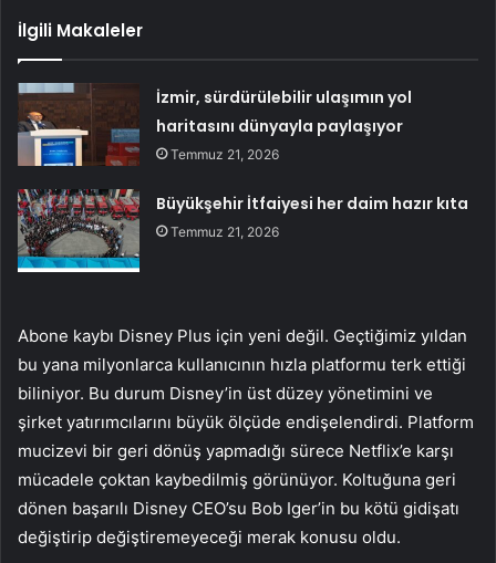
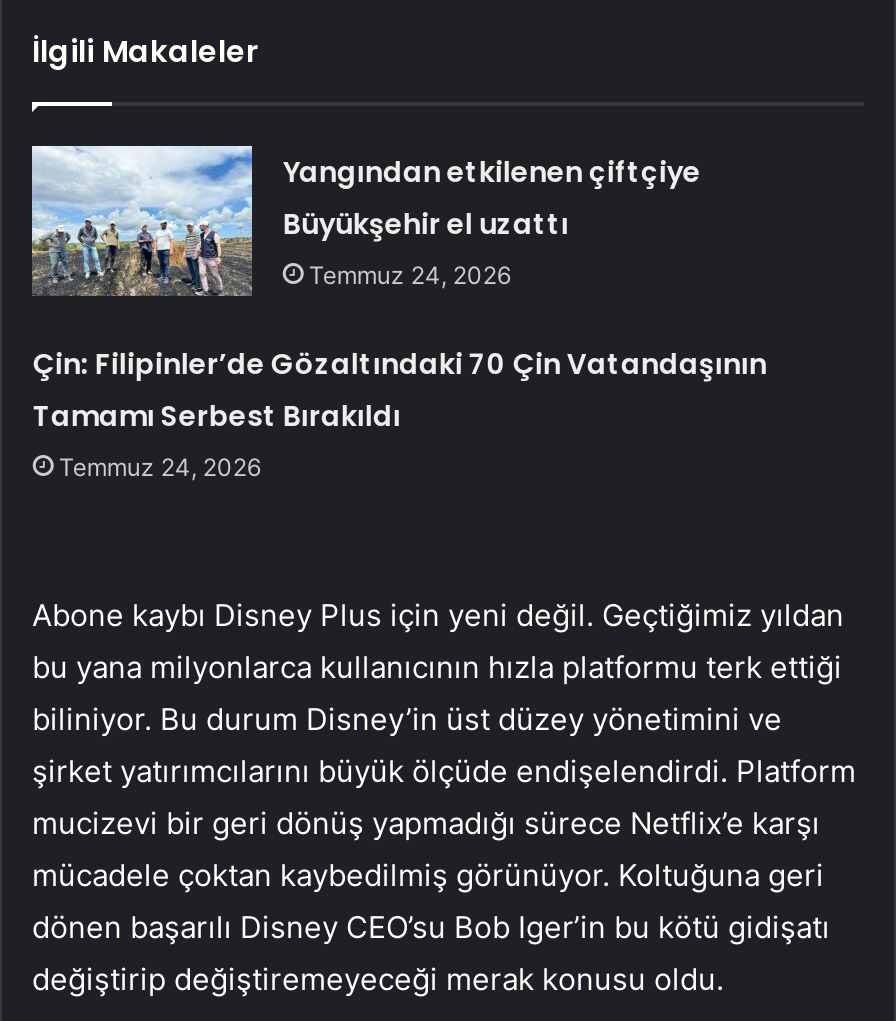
[18,82,412,167] [image] | İzmir, sürdürülebilir ulaşımın yol | haritasını dünyayla paylaşıyor | Temmuz 21, 2026 -> [30,144,701,298] [image] | Yangından etkilenen çiftçiye | Büyükşehir el uzattı | Temmuz 24, 2026
[156,193,469,240] Büyükşehir İtfaiyesi her daim hazır kıta | Temmuz 21, 2026 -> [33,344,767,482] Çin: Filipinler’de Gözaltındaki 70 Çin Vatandaşının | Tamamı Serbest Bırakıldı | Temmuz 24, 2026

